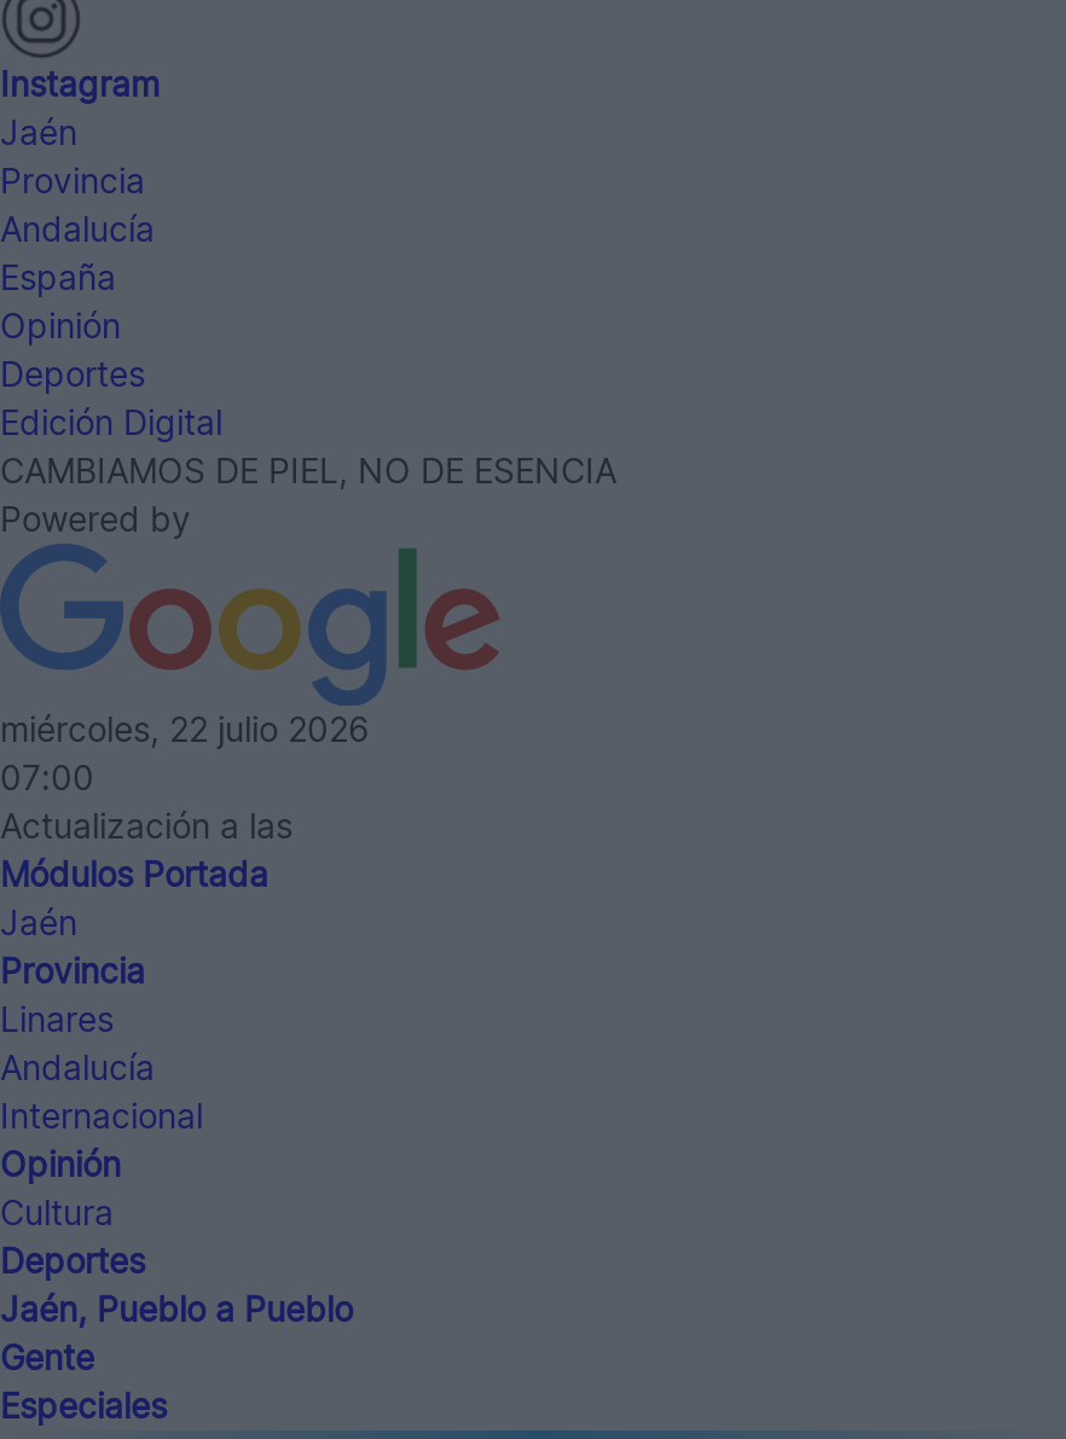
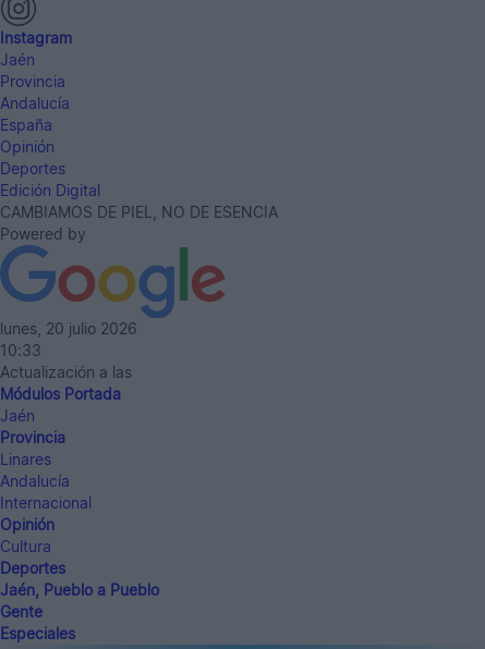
[0,709,370,750] miércoles, 22 julio 2026 -> [0,319,137,338] lunes, 20 julio 2026
[0,757,94,798] 07:00 -> [0,341,41,360] 10:33

